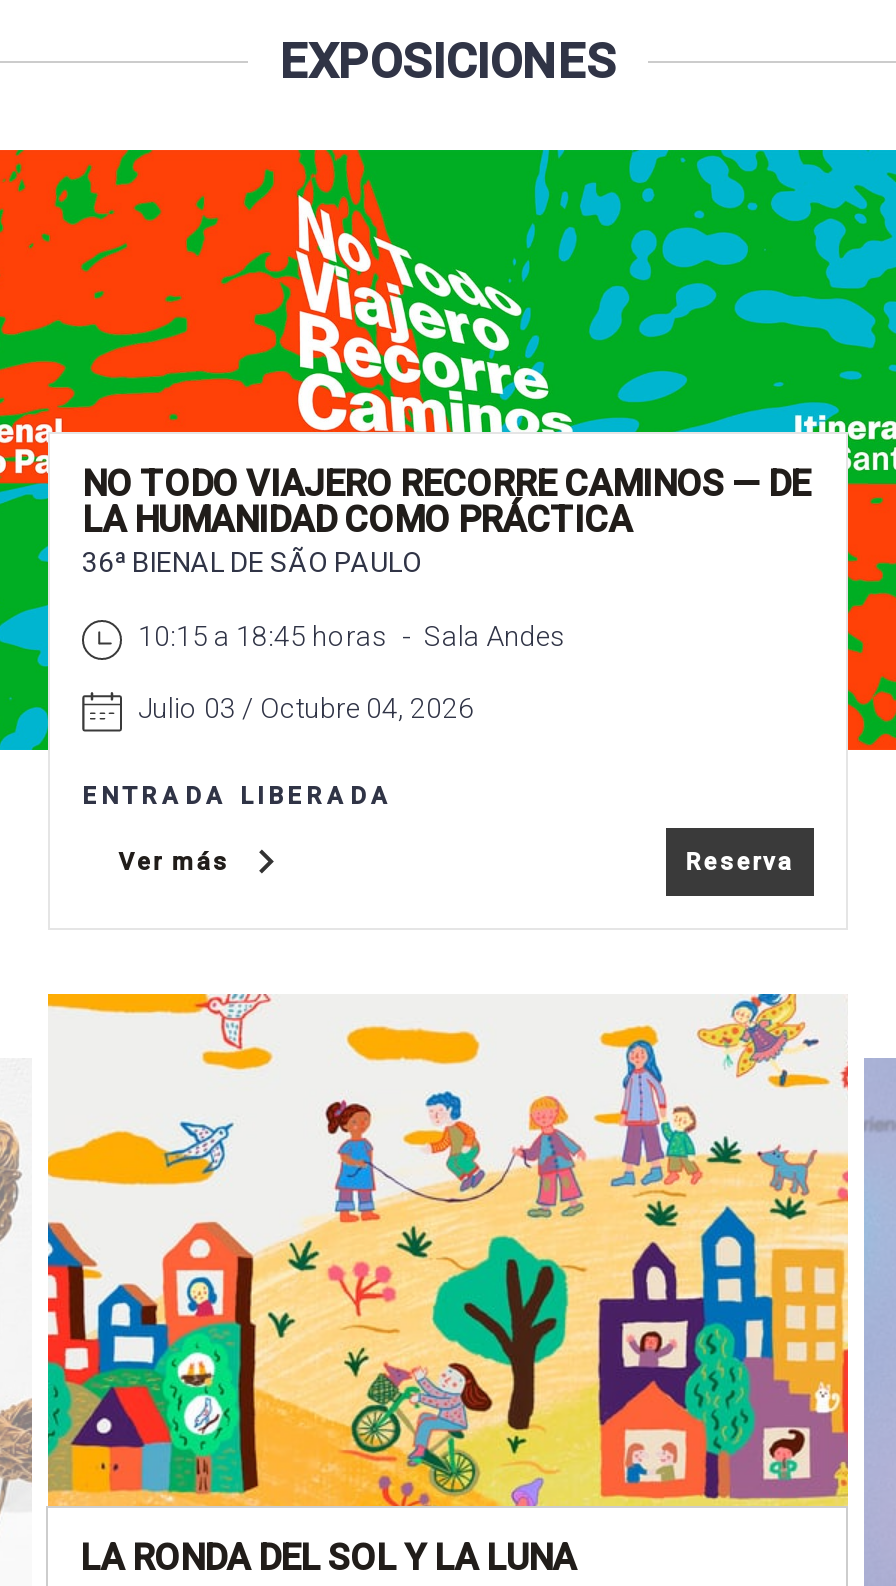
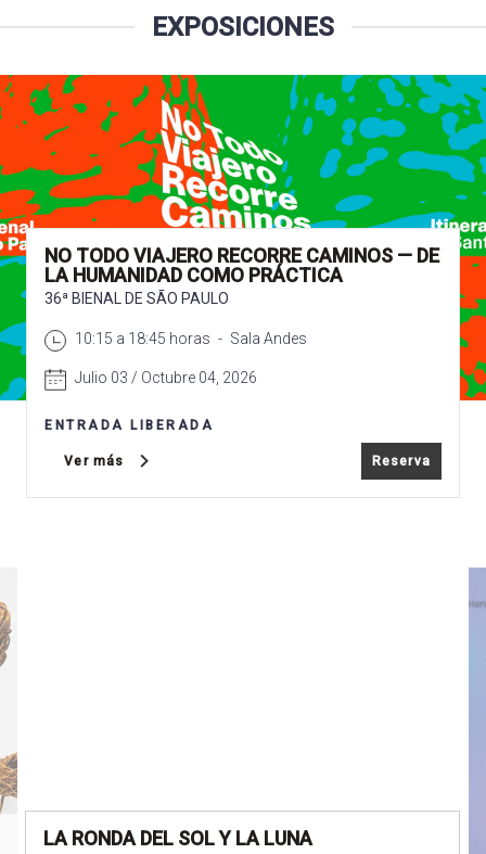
[46,992,850,1508] [image] -> none

